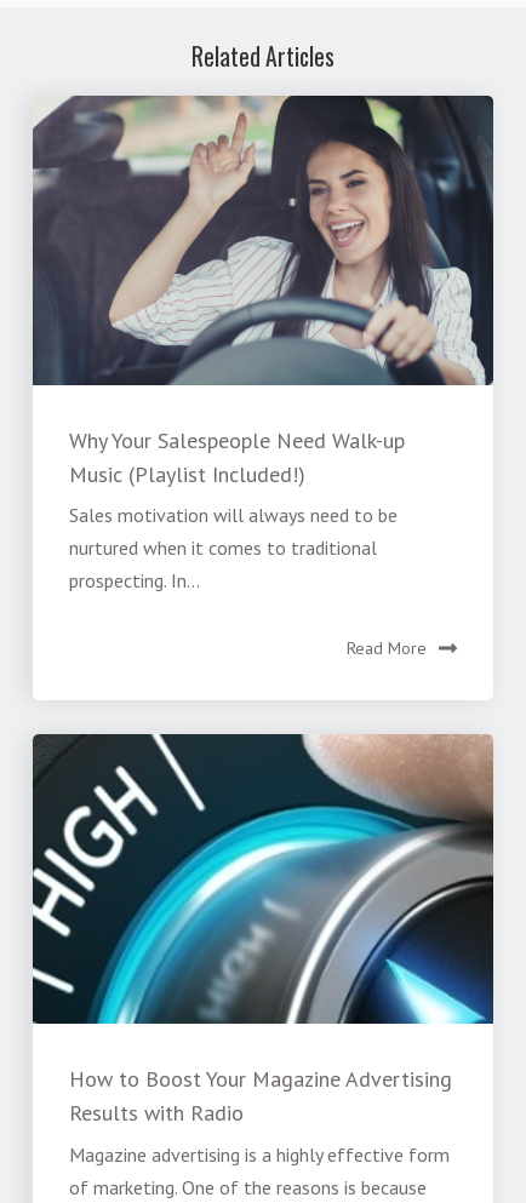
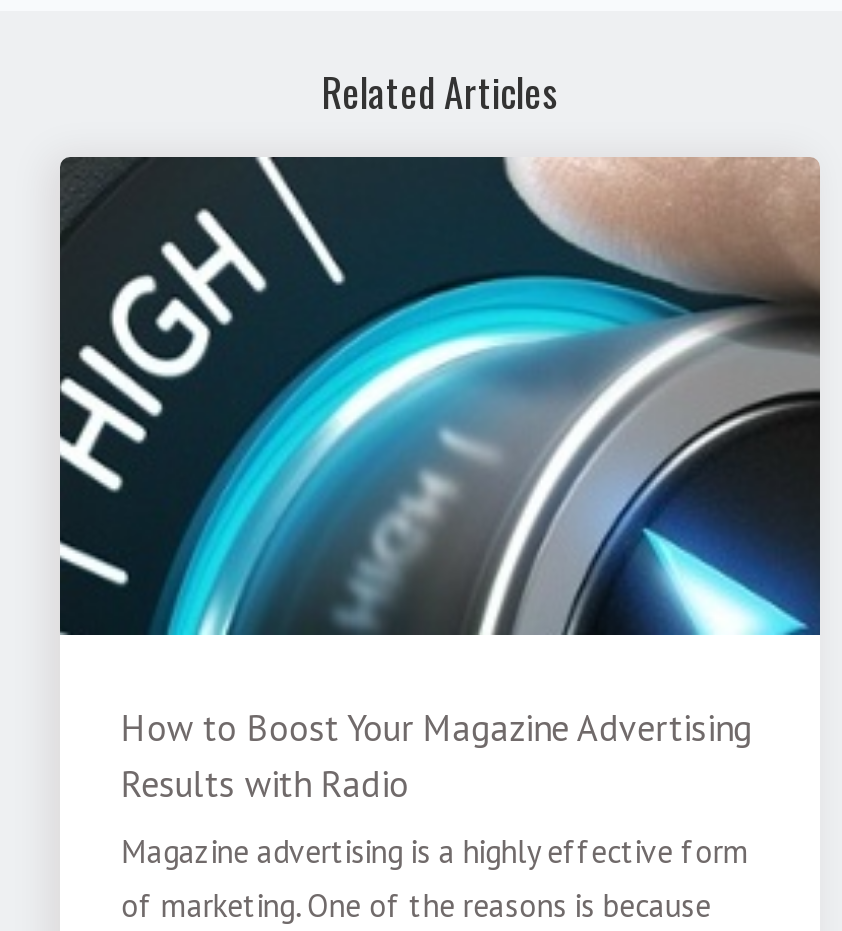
[32,94,494,660] [image] | Why Your Salespeople Need Walk-up | Music (Playlist Included!) | Sales motivation will always need to be | nurtured when it comes to traditional | prospecting. In... | Read More -> none

